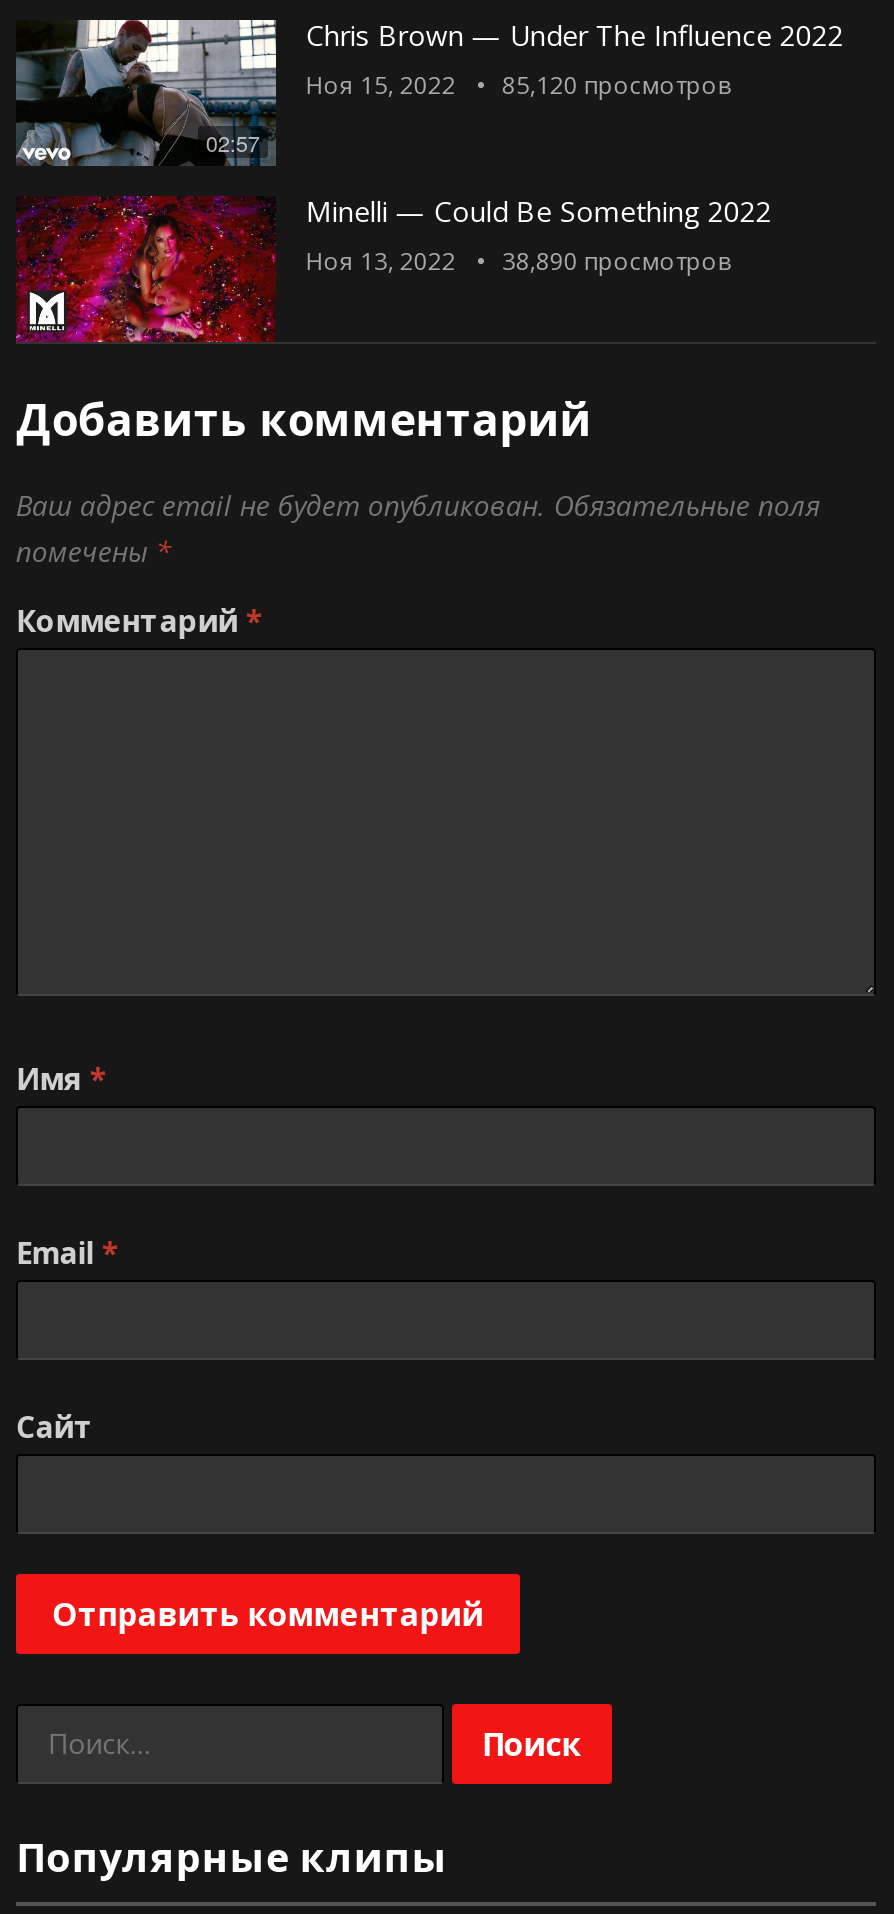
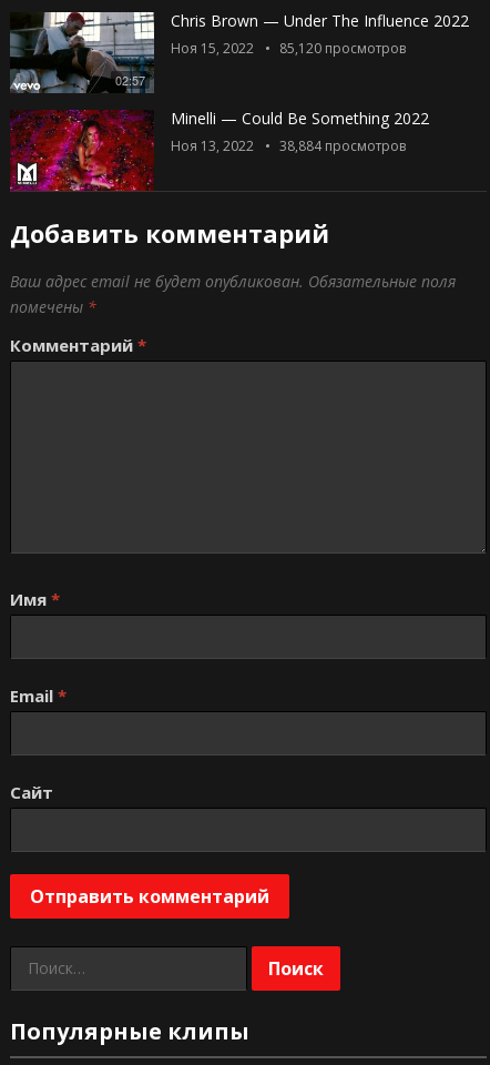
[306,244,730,278] Ноя 13, 2022 38,890 просмотров -> [171,136,406,155] Ноя 13, 2022 38,884 просмотров

